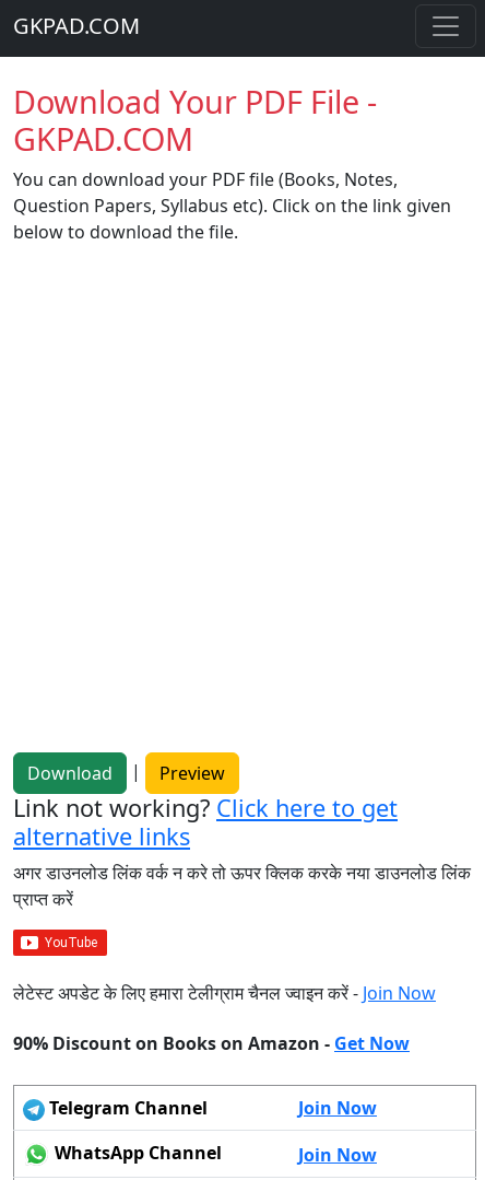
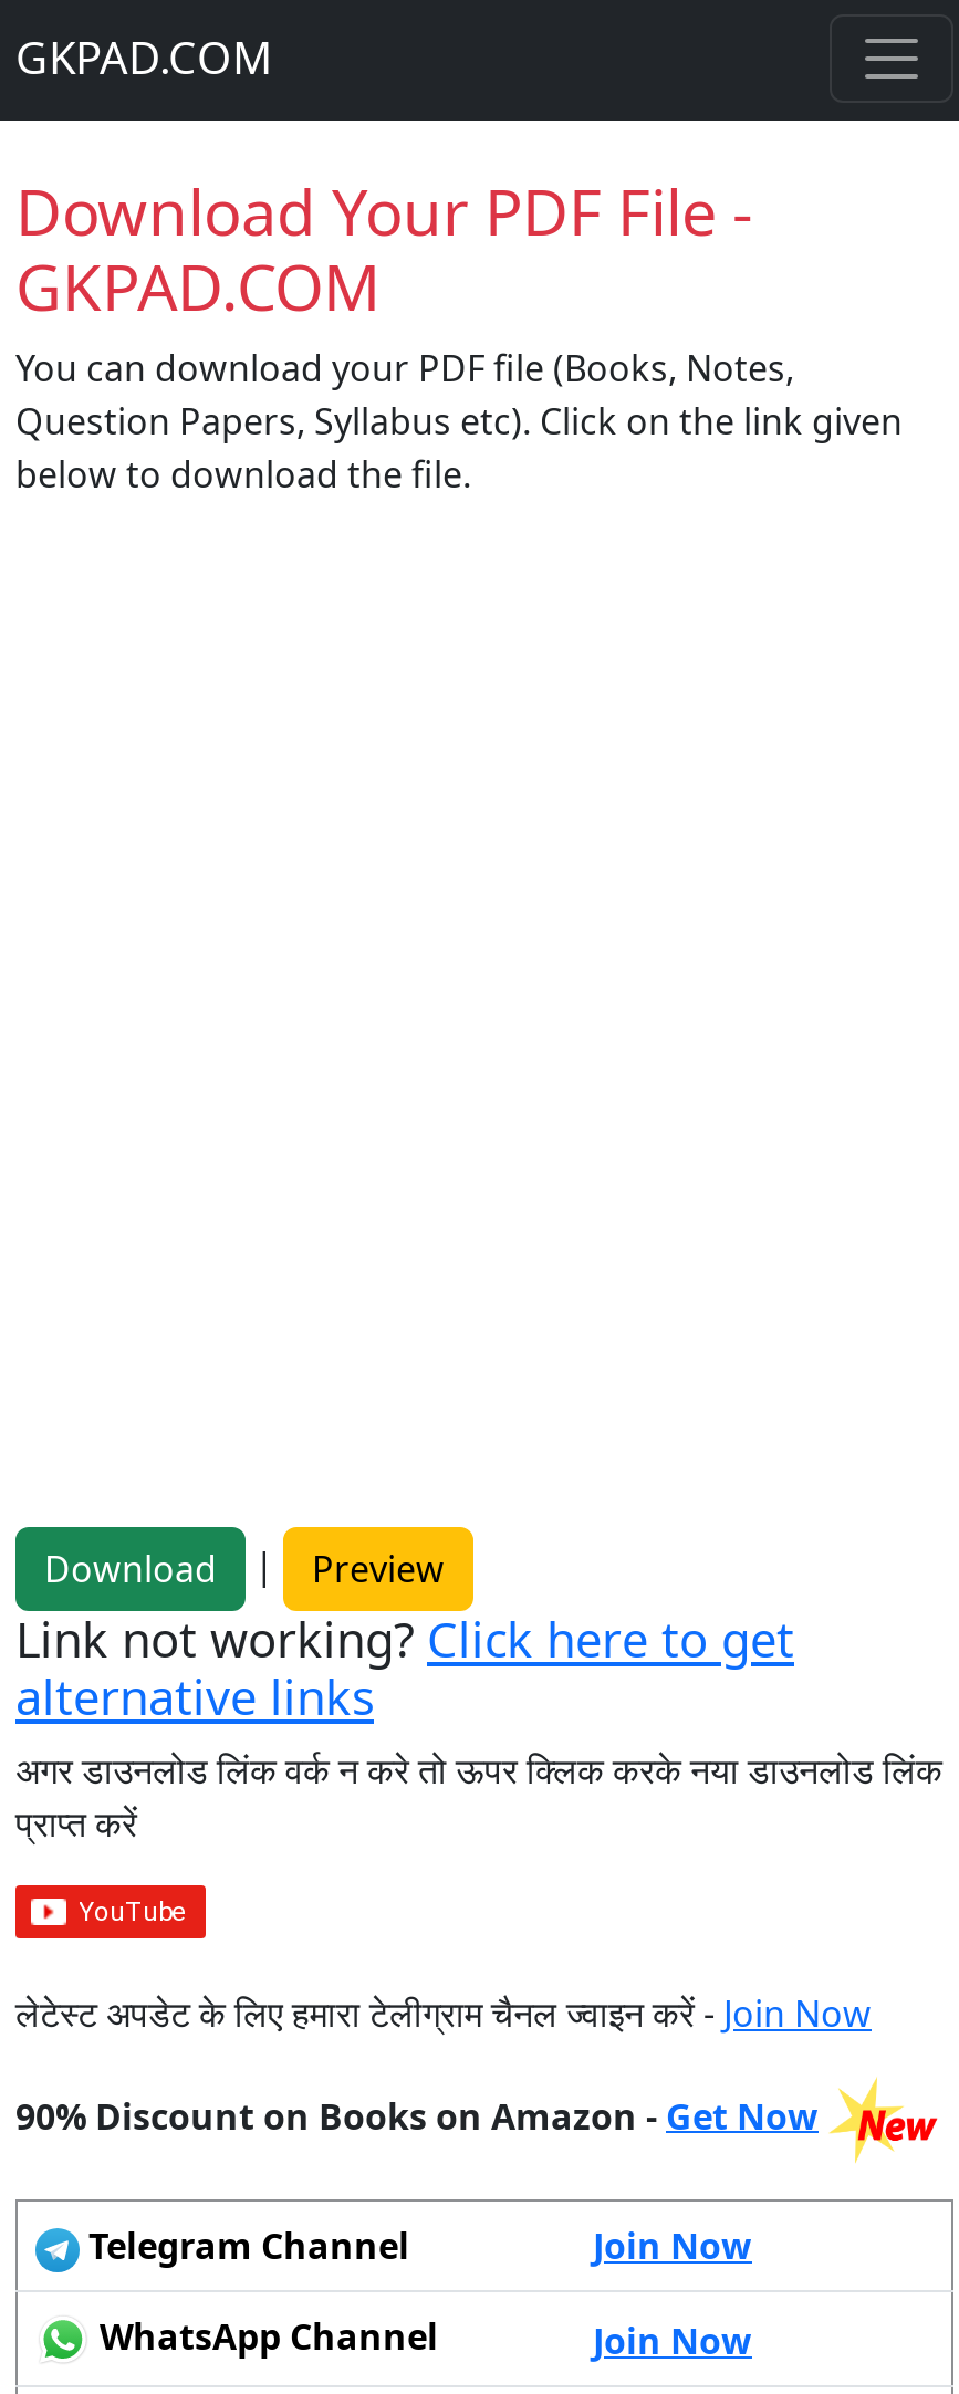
none -> [830,2078,938,2162] [image]

